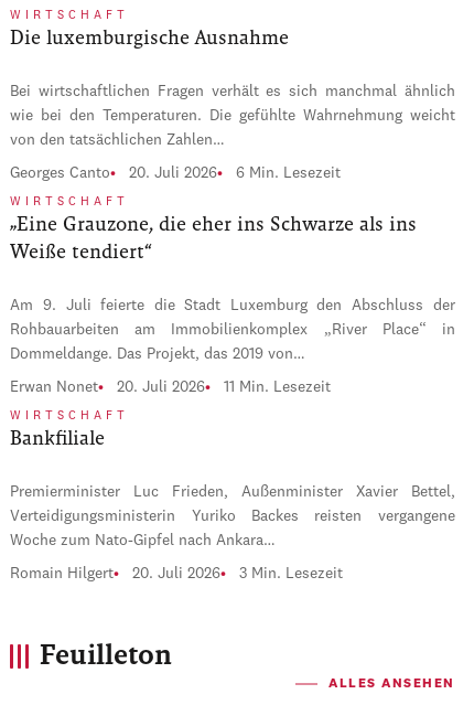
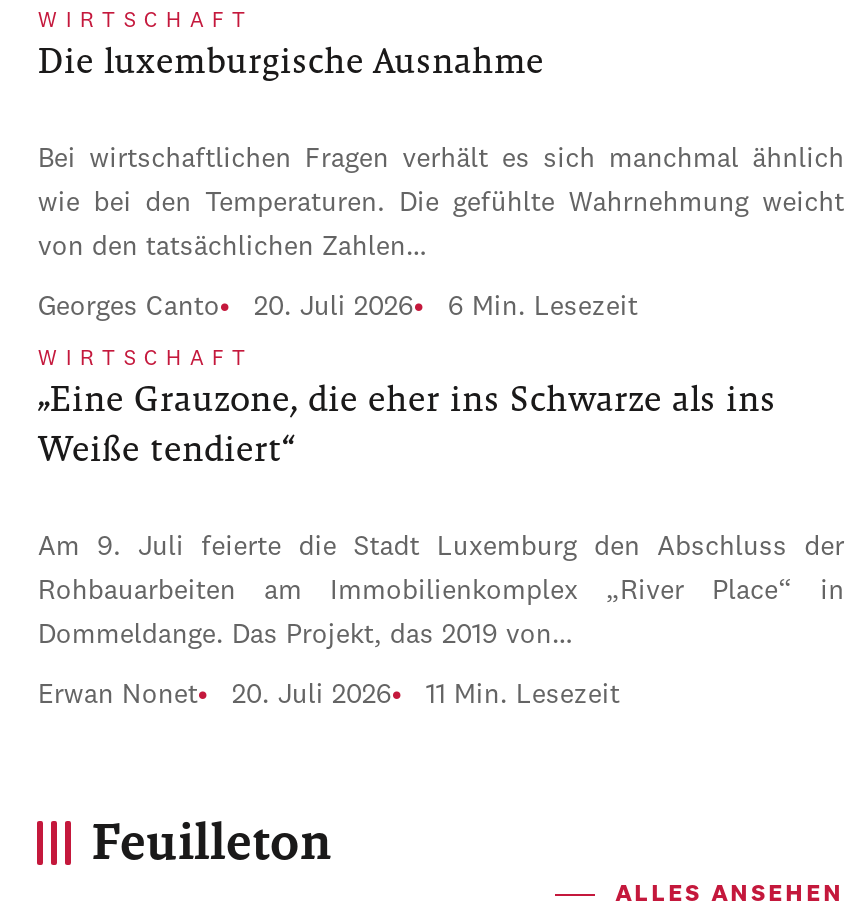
[10,411,455,582] WIRTSCHAFT | Bankfiliale | Premierminister Luc Frieden, Außenminister Xavier Bettel, | Verteidigungsministerin Yuriko Backes reisten vergangene | Woche zum Nato-Gipfel nach Ankara… | Romain Hilgert | 20. Juli 2026 | 3 Min. Lesezeit -> none

